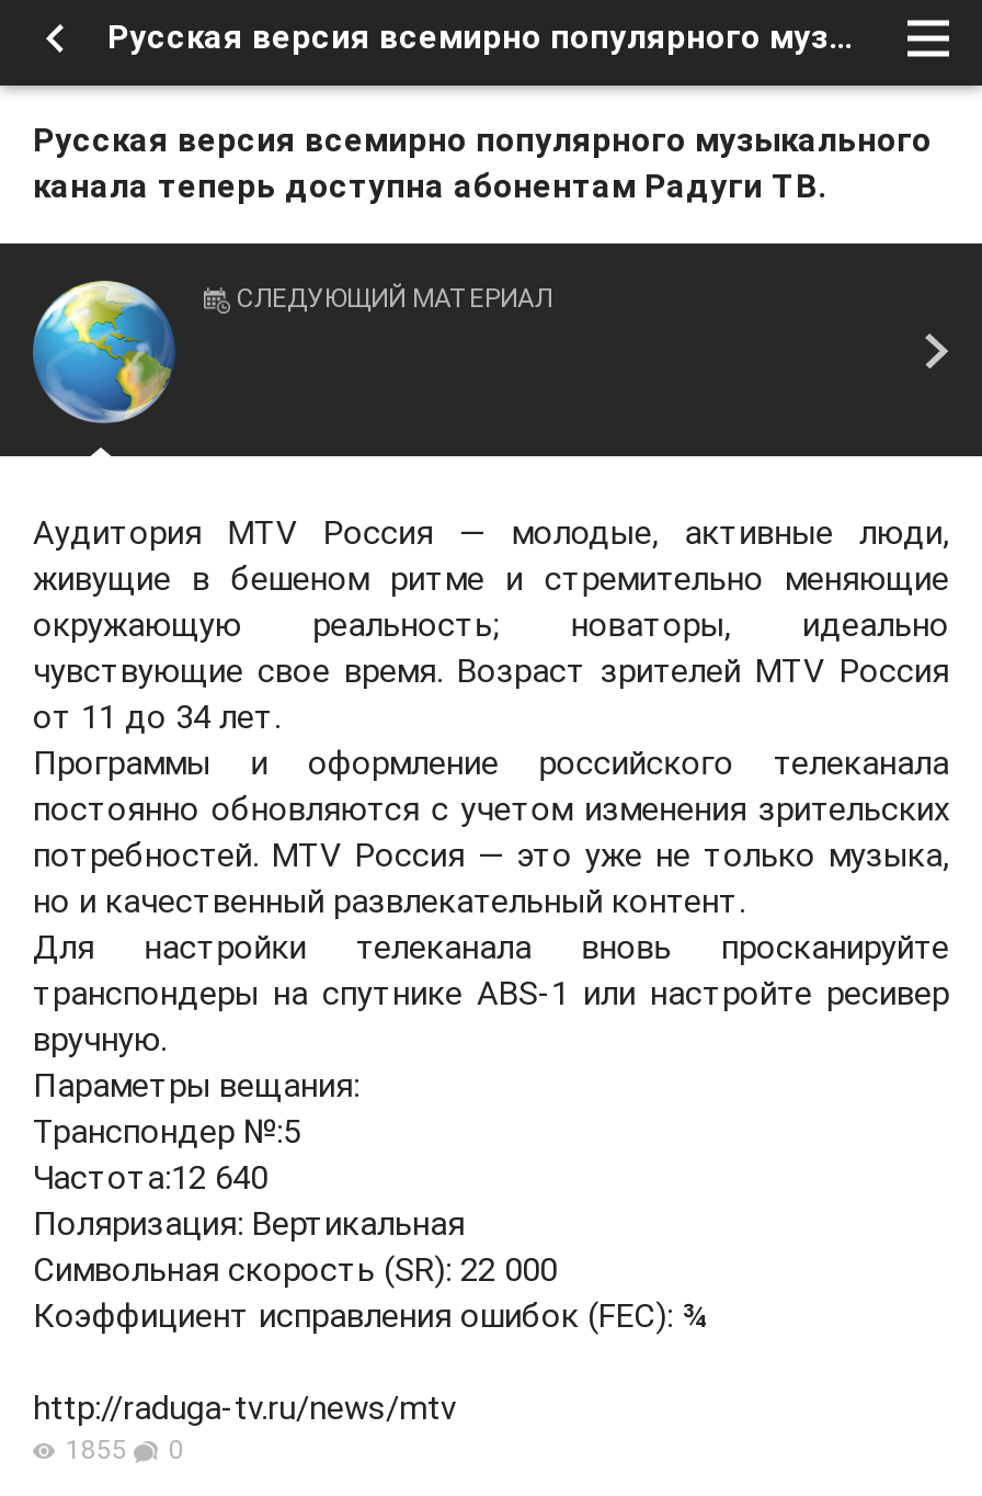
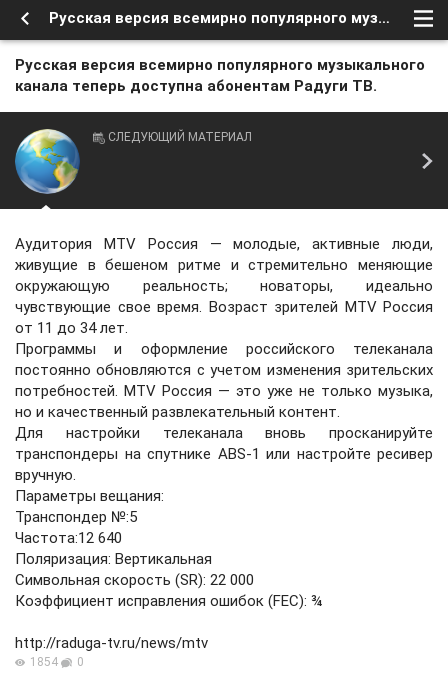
[66,1435,184,1465] 1855 0 -> [30,655,84,669] 1854 0

